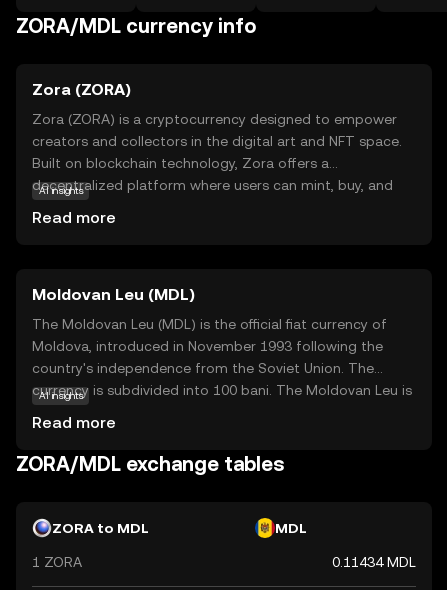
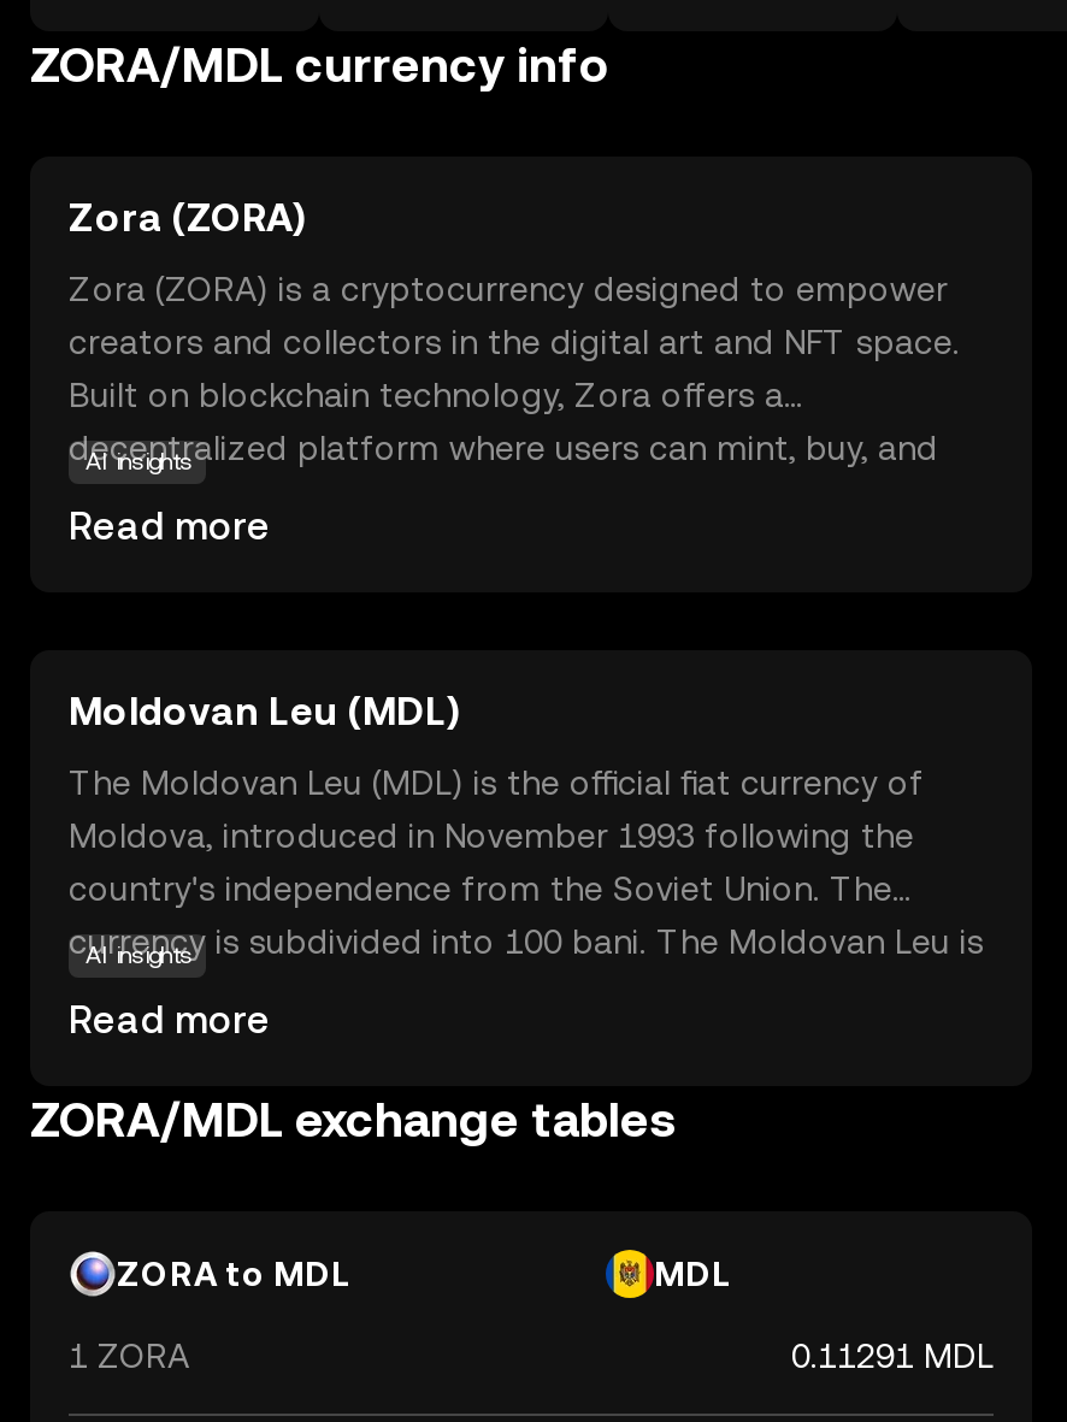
[332,554,416,570] 0.11434 MDL -> [791,1337,994,1375] 0.11291 MDL

